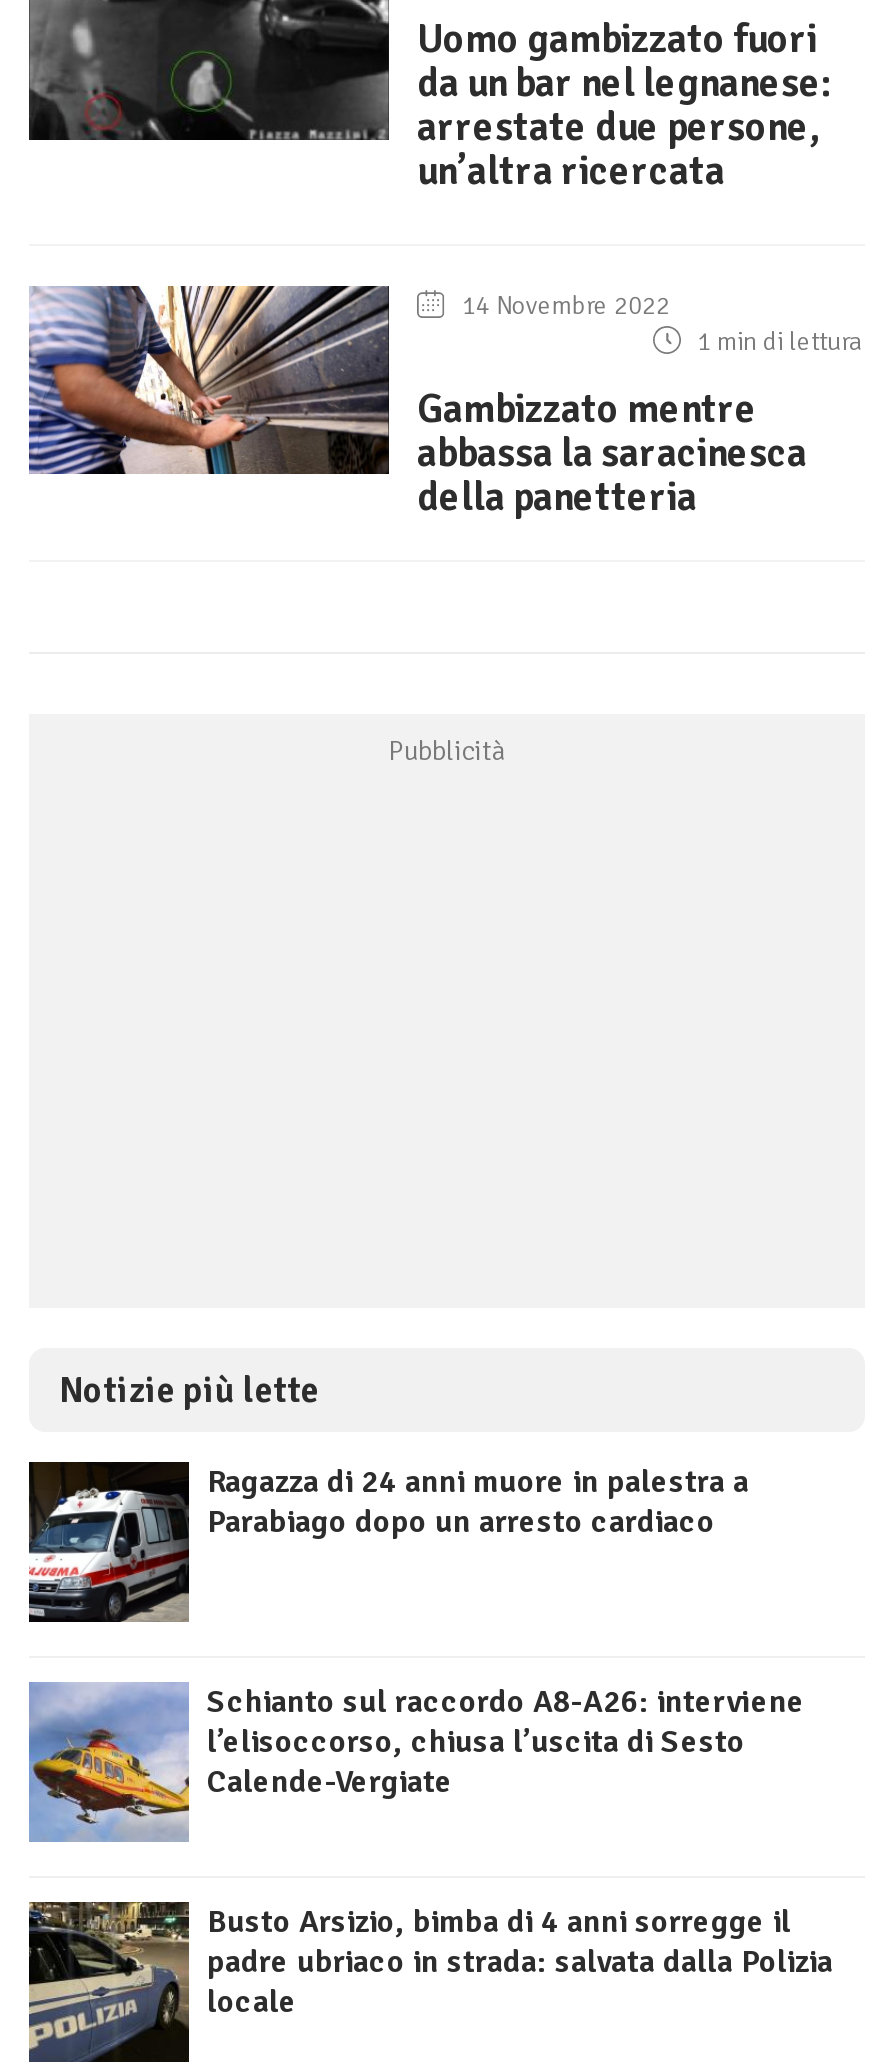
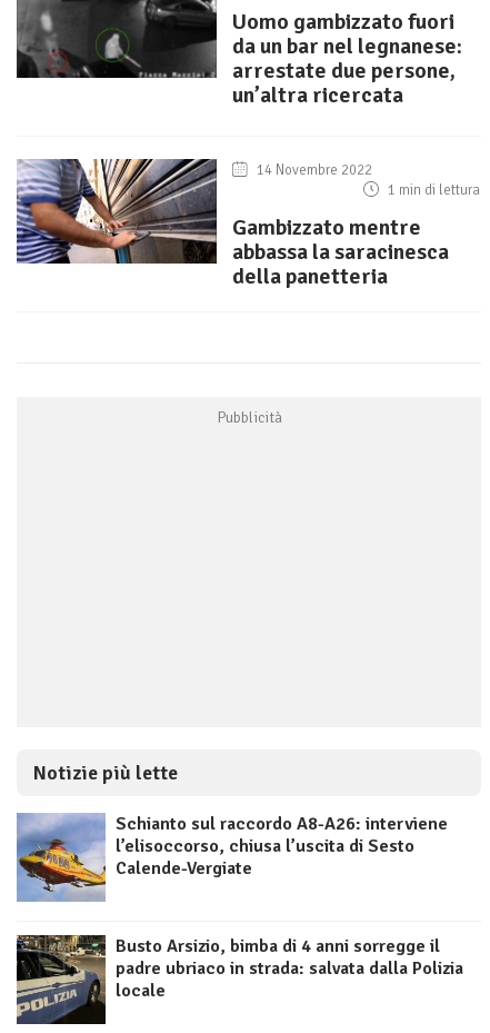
[27,1460,749,1624] [image] | Ragazza di 24 anni muore in palestra a | Parabiago dopo un arresto cardiaco -> none

